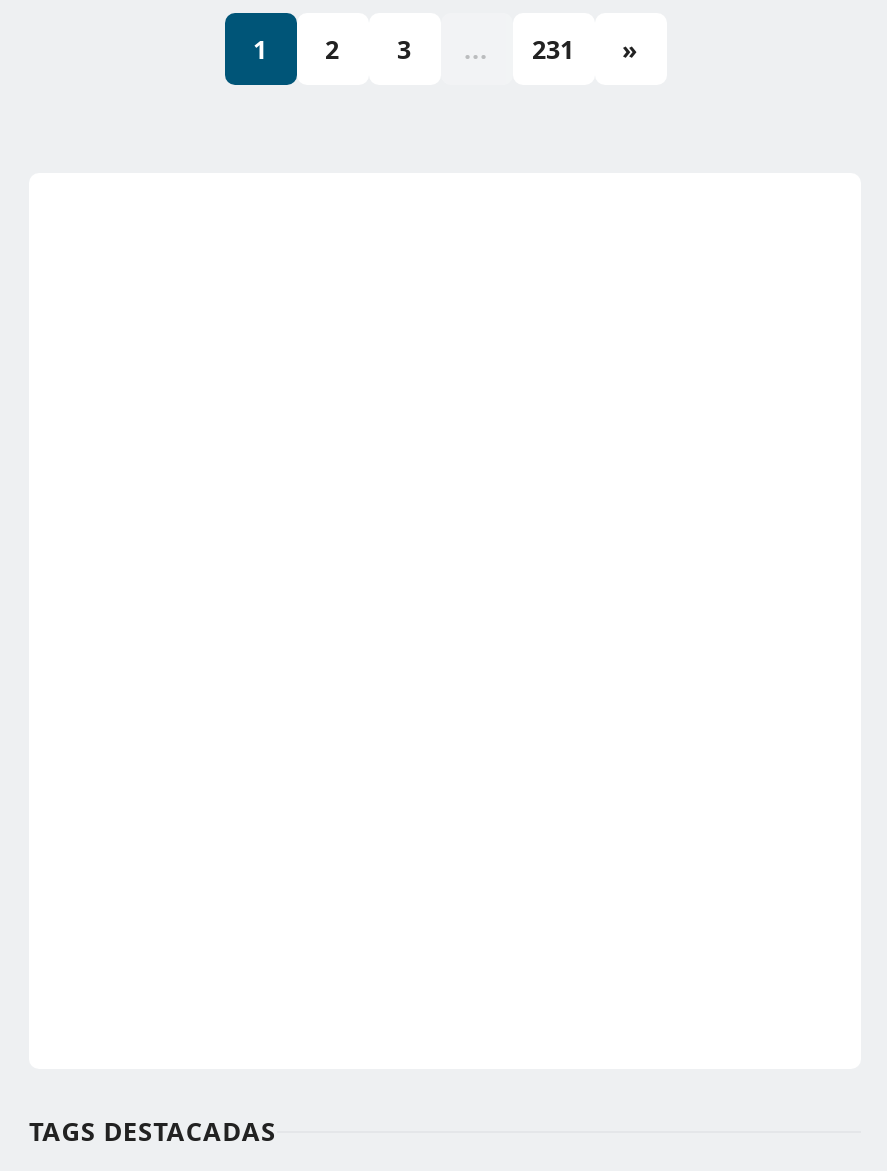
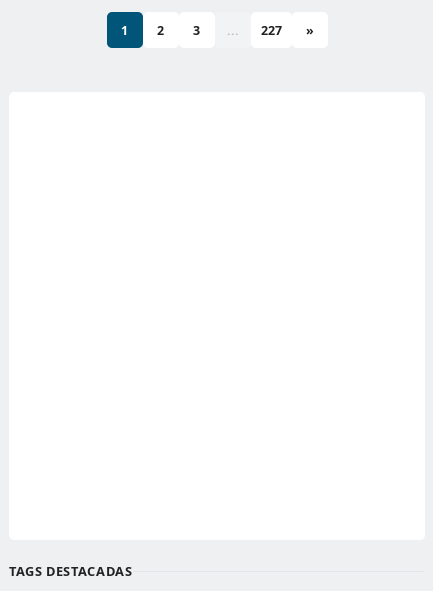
[532,32,574,66] 231 -> [260,21,281,38] 227

